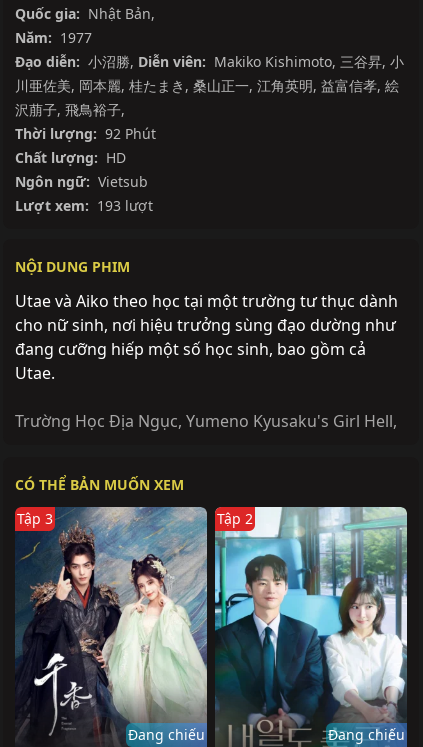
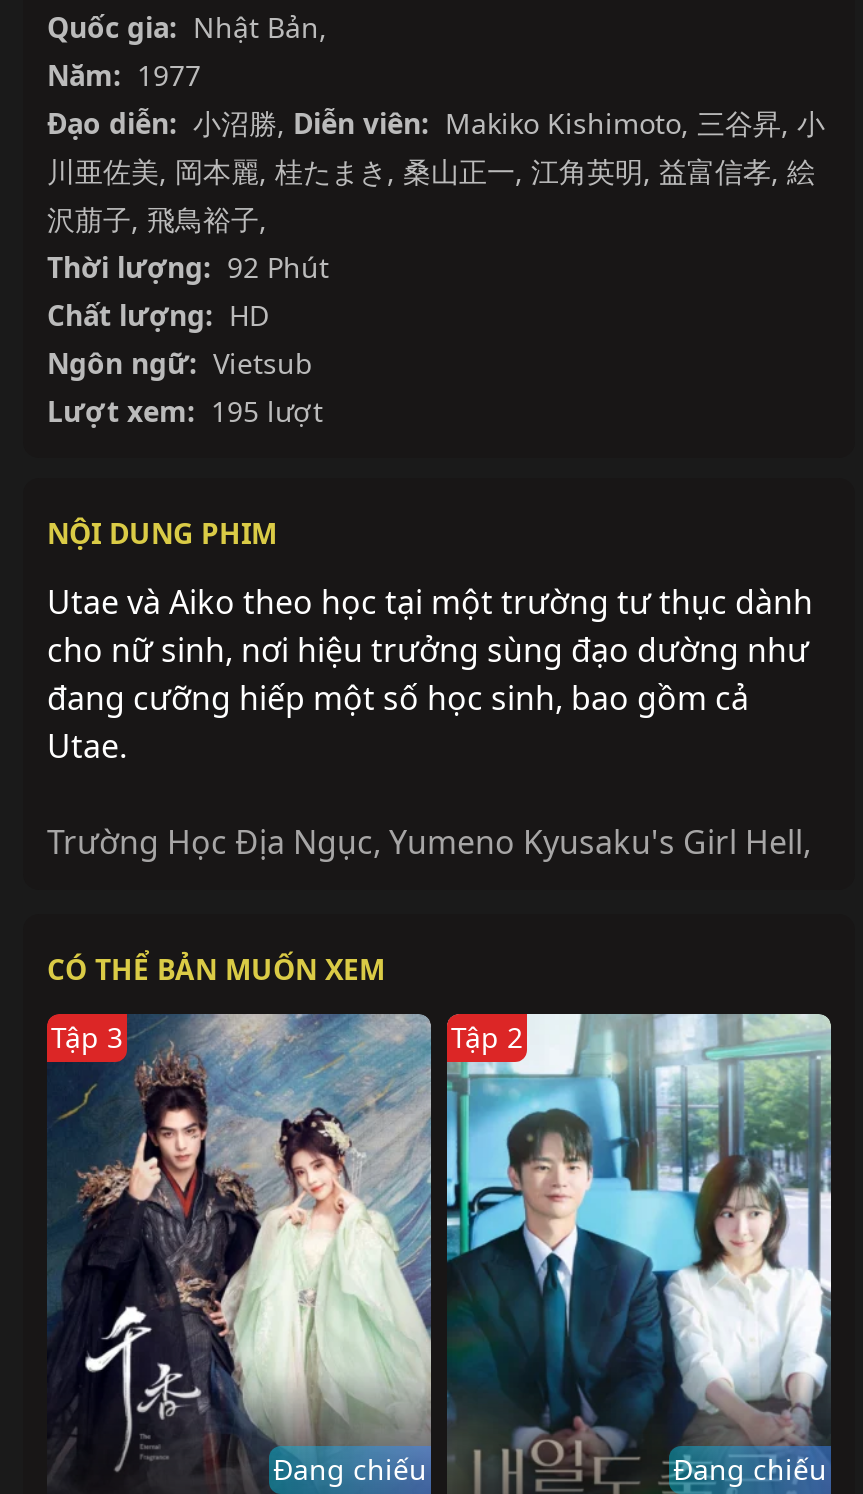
[15,195,153,214] Lượt xem: 193 lượt -> [47,391,323,429] Lượt xem: 195 lượt

